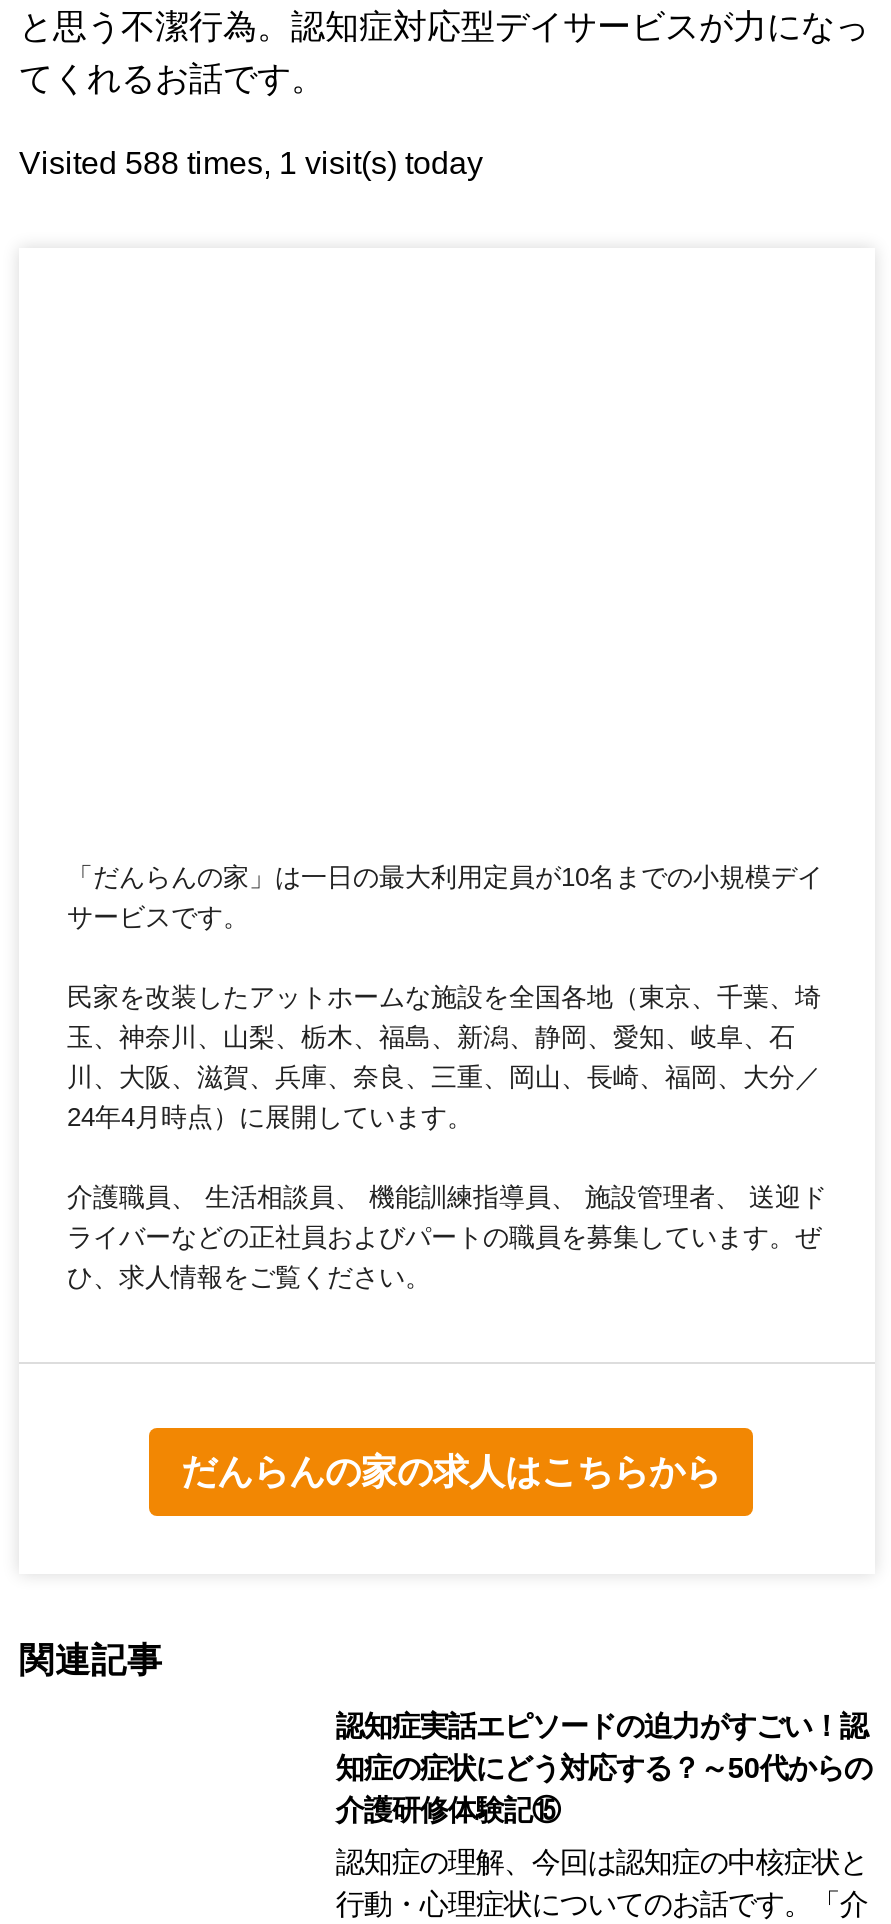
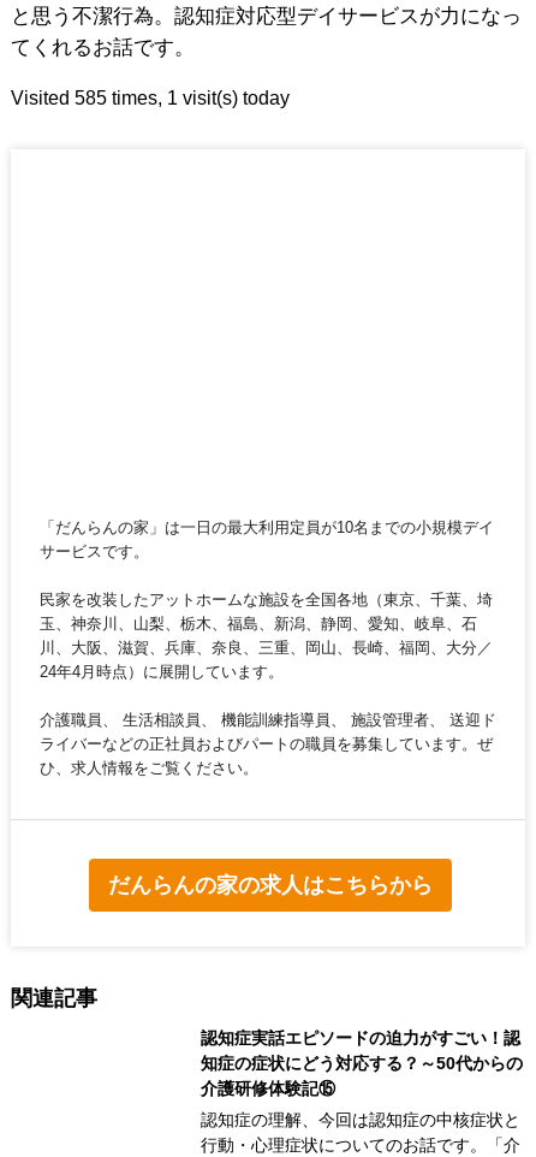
[19,145,483,179] Visited 588 times, 1 visit(s) today -> [11,87,290,108] Visited 585 times, 1 visit(s) today

